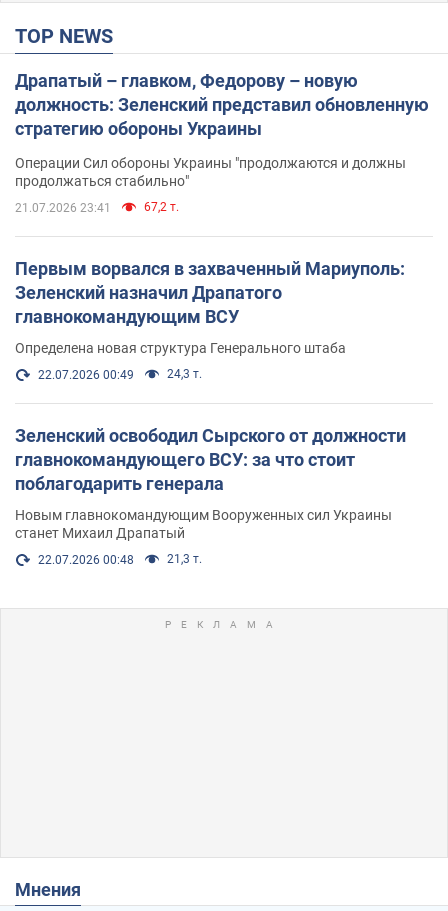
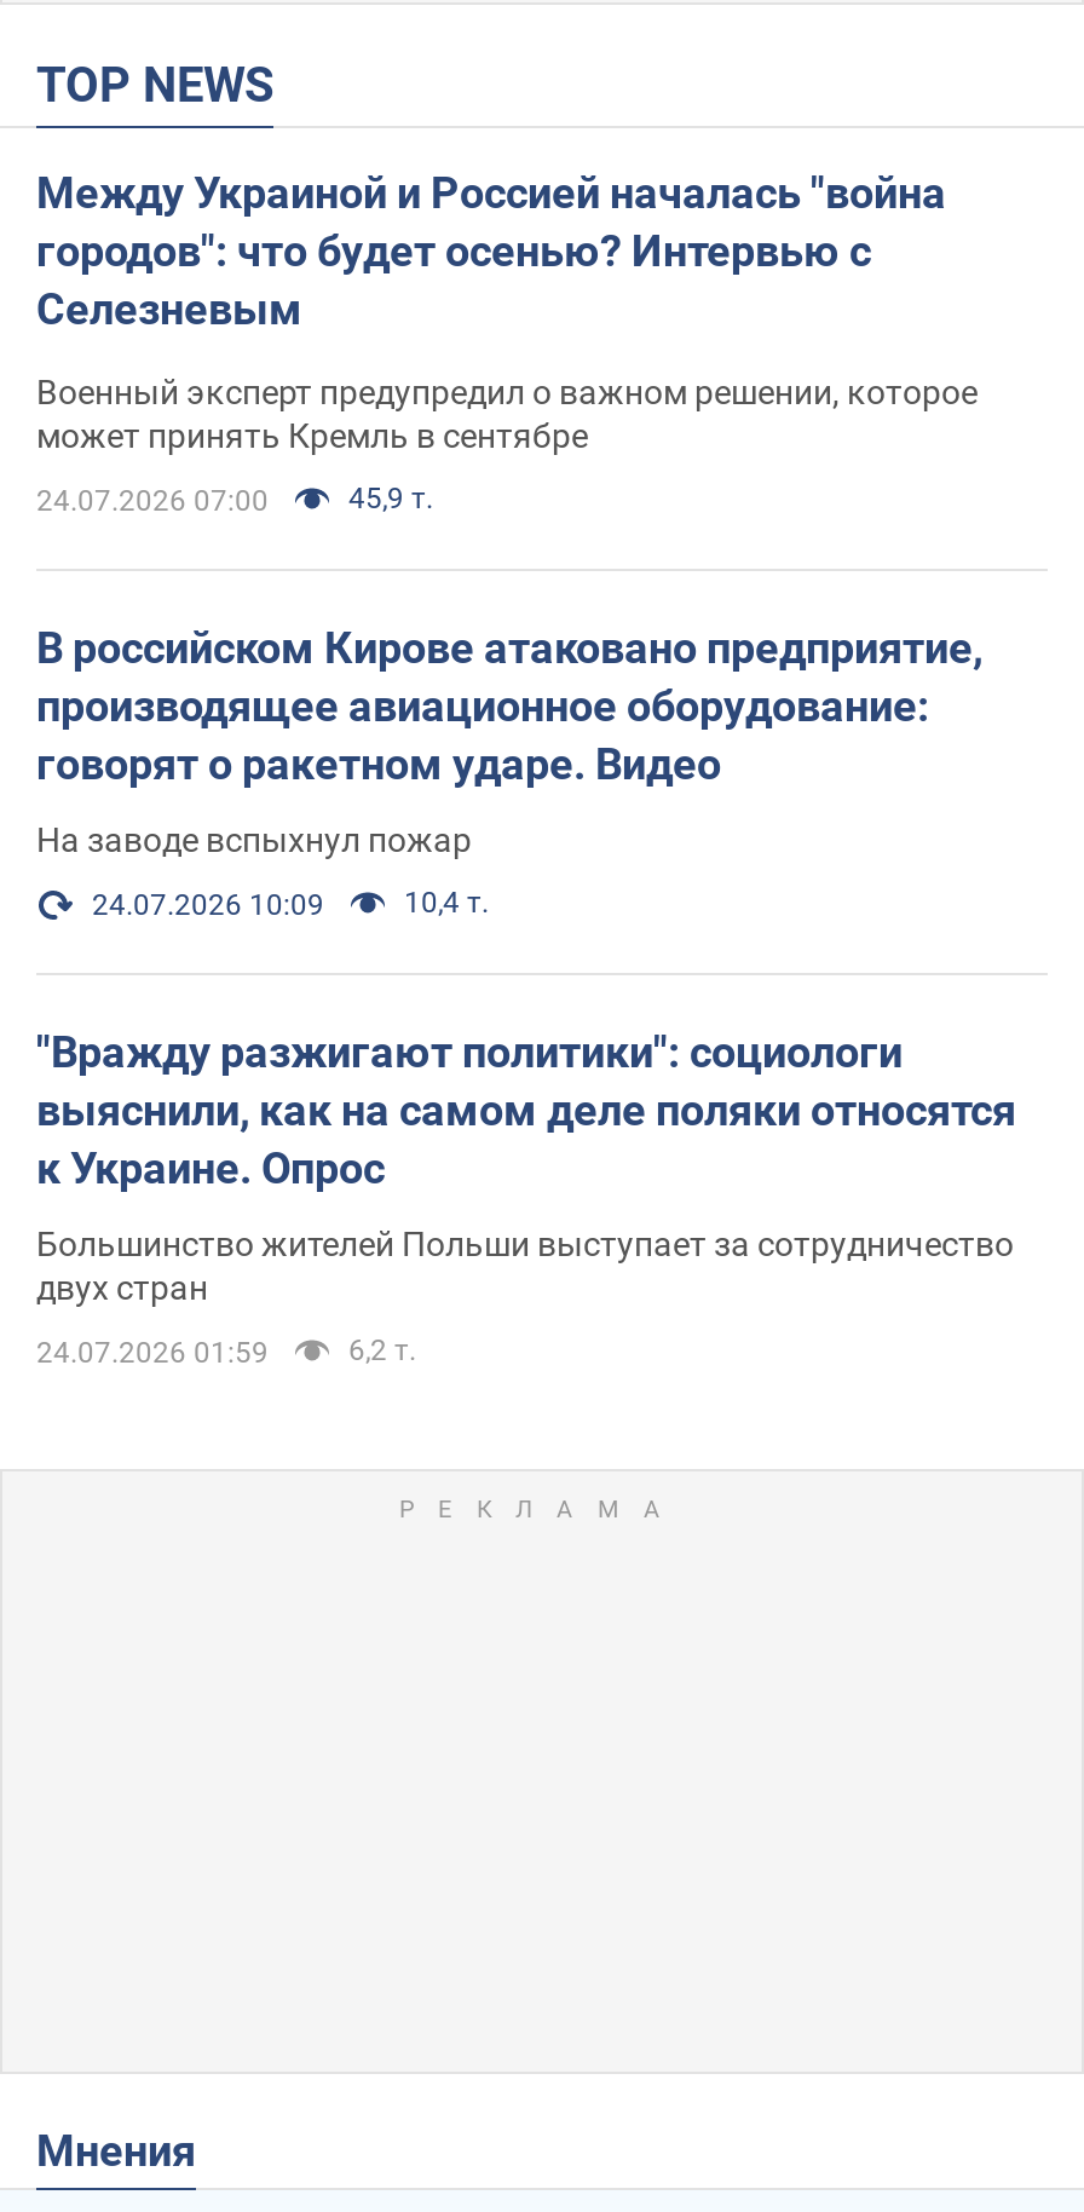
[15,70,429,139] Драпатый – главком, Федорову – новую | должность: Зеленский представил обновленную | стратегию обороны Украины -> [36,166,946,333] Между Украиной и Россией началась "война | городов": что будет осенью? Интервью с | Селезневым
[15,155,406,189] Операции Сил обороны Украины "продолжаются и должны | продолжаться стабильно" -> [36,372,978,454] Военный эксперт предупредил о важном решении, которое | может принять Кремль в сентябре
[15,200,179,215] 21.07.2026 23:41 | 67,2 т. -> [36,481,433,517] 24.07.2026 07:00 | 45,9 т.
[15,258,405,327] Первым ворвался в захваченный Мариуполь: | Зеленский назначил Драпатого | главнокомандующим ВСУ -> [36,621,982,788] В российском Кирове атаковано предприятие, | производящее авиационное оборудование: | говорят о ракетном ударе. Видео
[15,340,346,356] Определена новая структура Генерального штаба -> [36,820,472,858] На заводе вспыхнул пожар
[38,367,202,382] 22.07.2026 00:49 | 24,3 т. -> [92,885,489,921] 24.07.2026 10:09 | 10,4 т.
[15,425,406,494] Зеленский освободил Сырского от должности | главнокомандующего ВСУ: за что стоит | поблагодарить генерала -> [36,1025,1016,1192] "Вражду разжигают политики": социологи | выяснили, как на самом деле поляки относятся | к Украине. Опрос
[15,507,392,541] Новым главнокомандующим Вооруженных сил Украины | станет Михаил Драпатый -> [36,1224,1014,1306] Большинство жителей Польши выступает за сотрудничество | двух стран
[38,552,202,567] 22.07.2026 00:48 | 21,3 т. -> [36,1333,416,1369] 24.07.2026 01:59 | 6,2 т.

